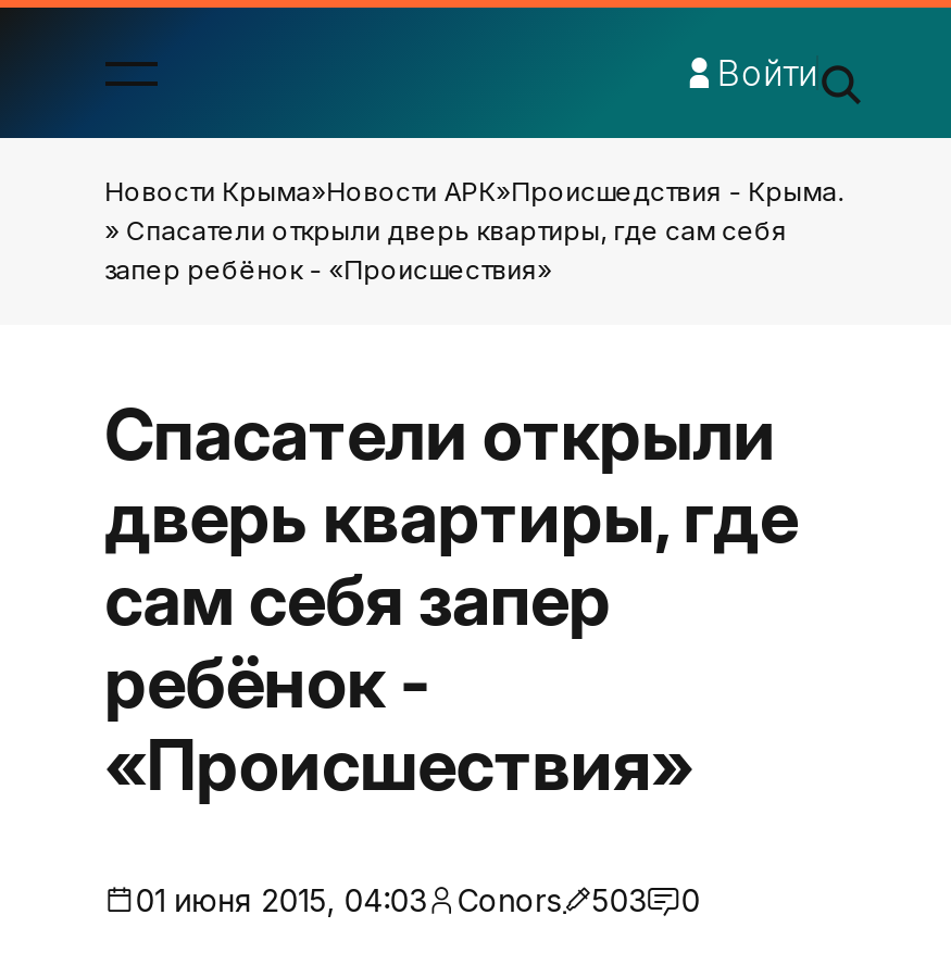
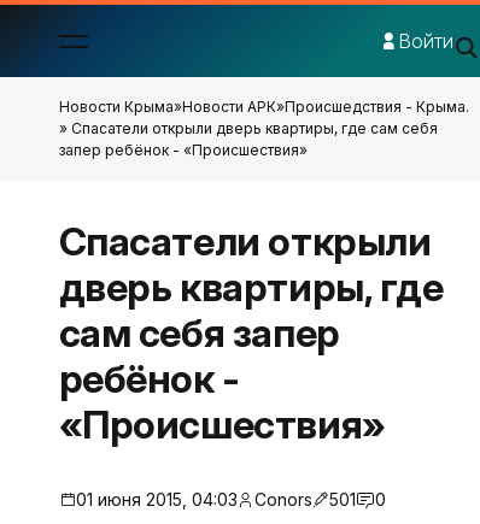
[591,881,646,918] 503 -> [329,489,355,510] 501

